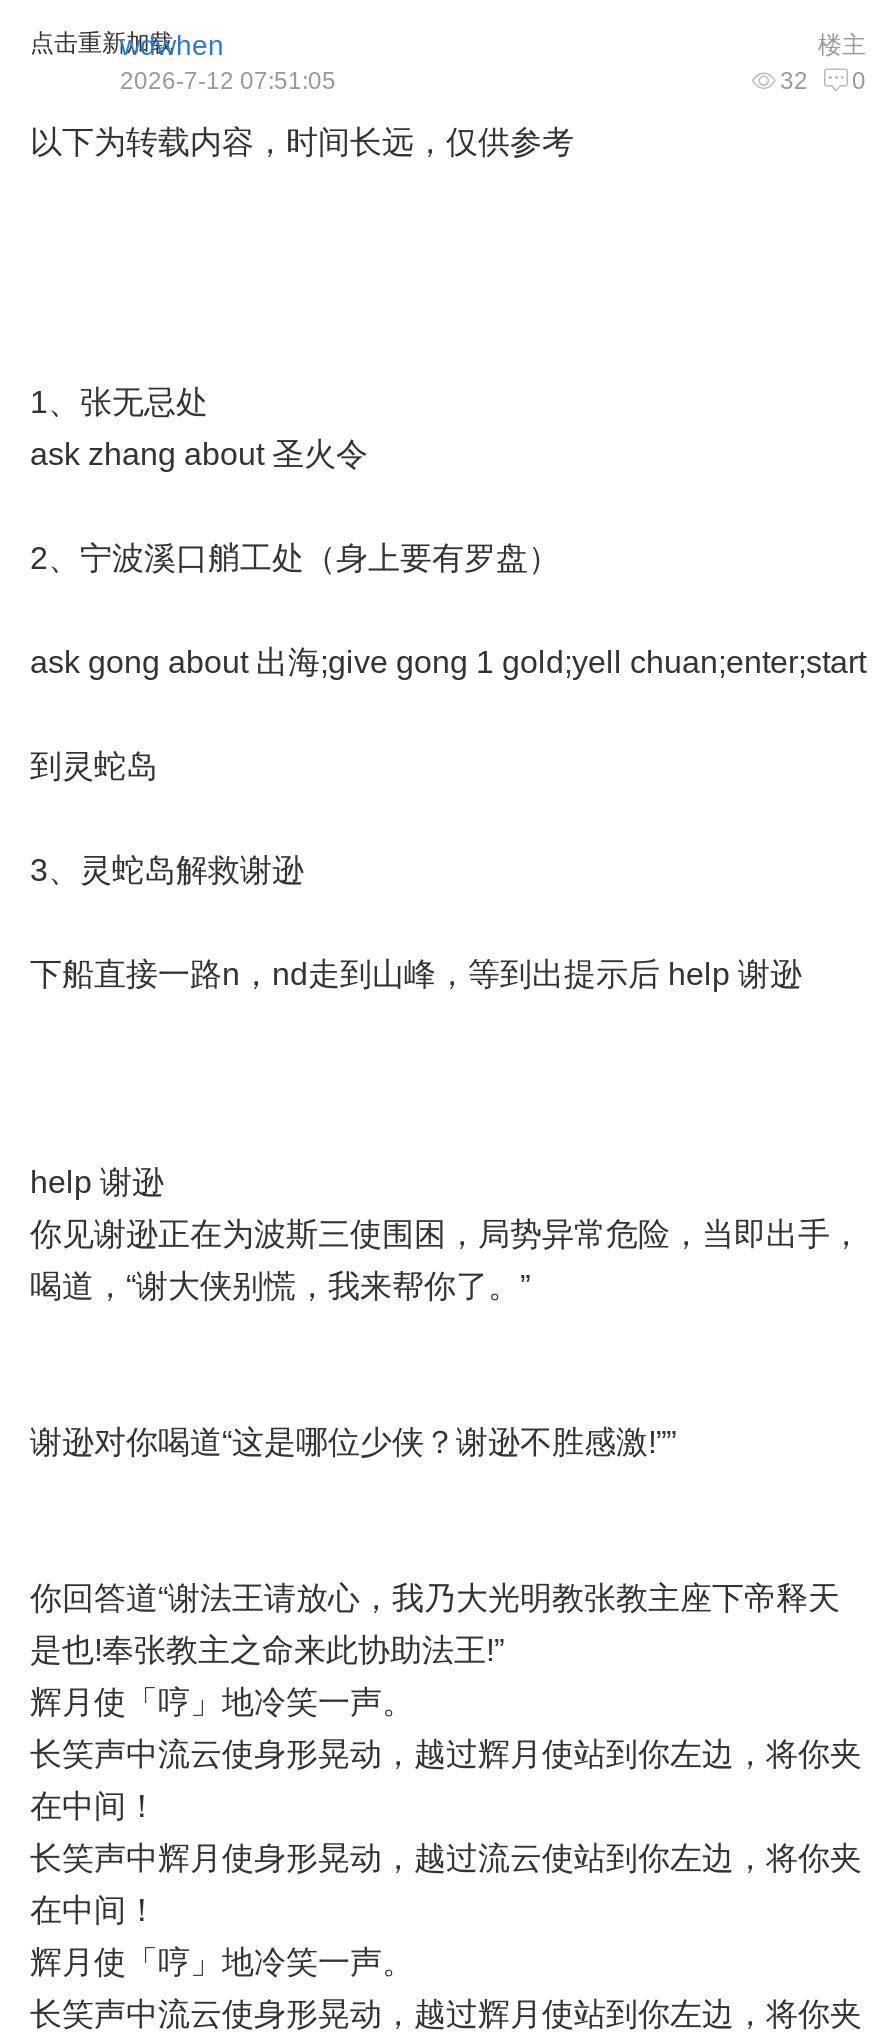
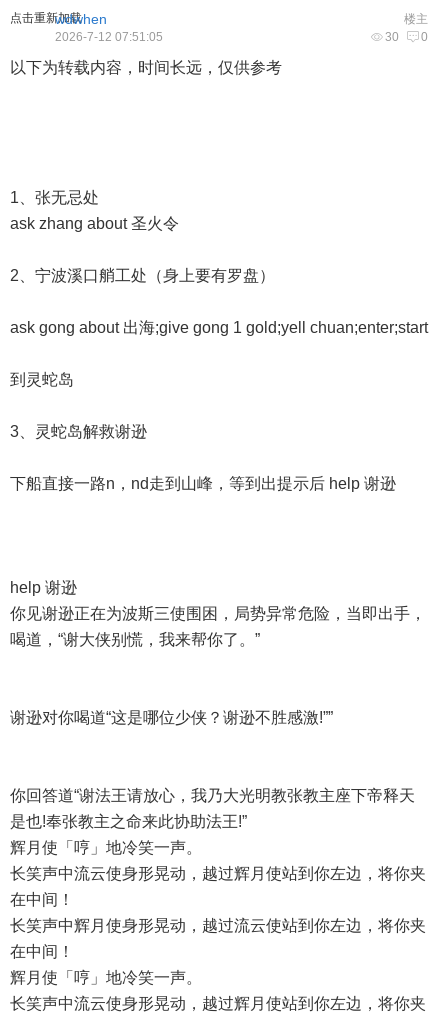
[780,67,866,95] 32 0 -> [385,30,428,44] 30 0

